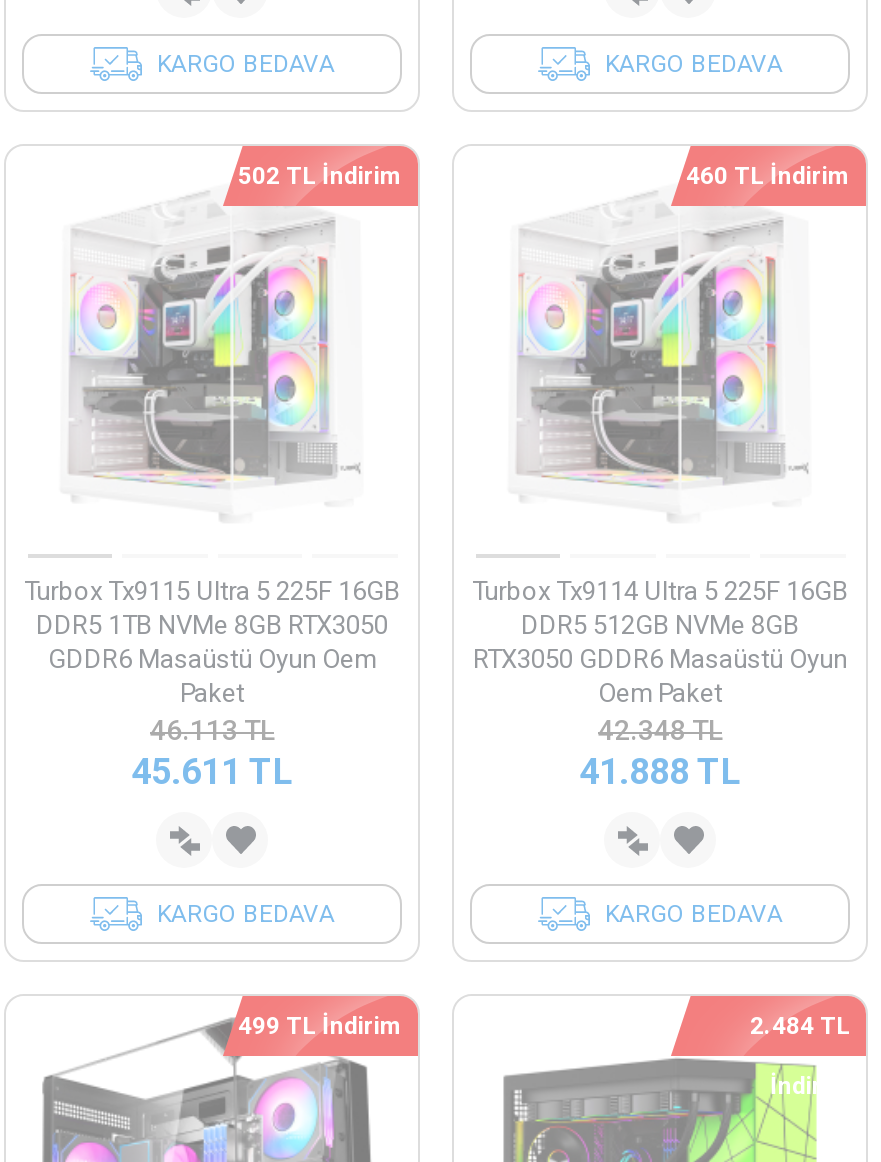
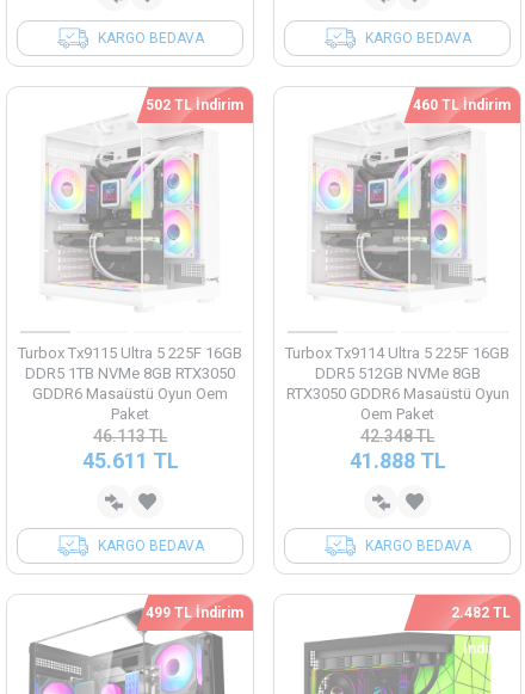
[750,1012,850,1040] 2.484 TL -> [451,604,511,621] 2.482 TL

